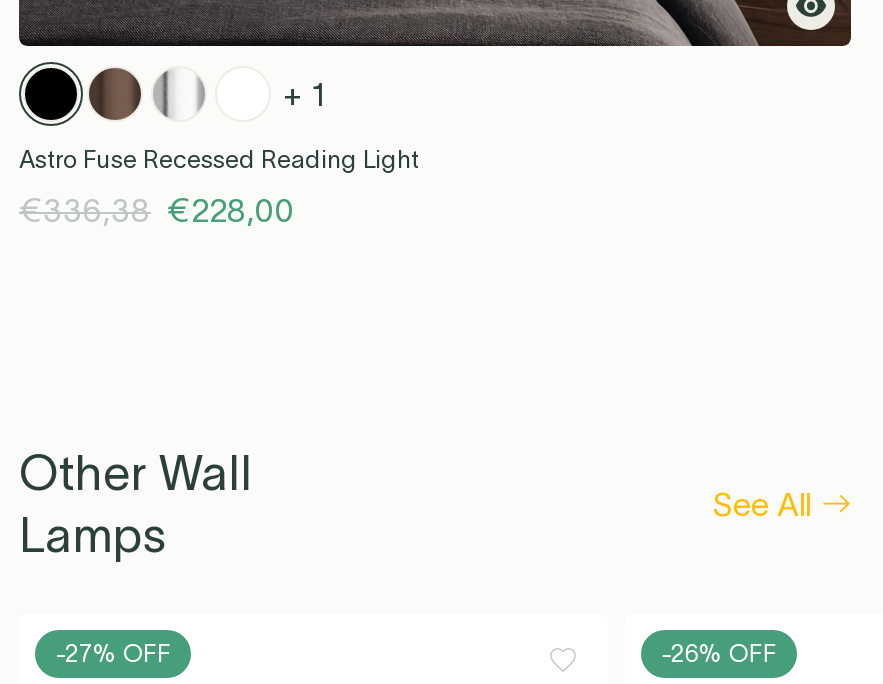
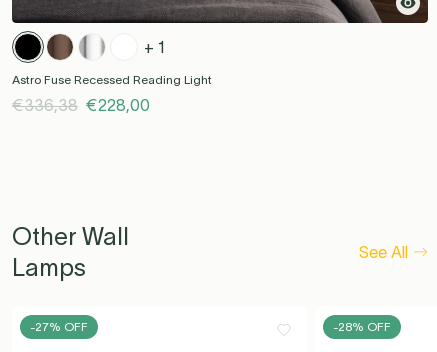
[661,640,777,666] -26% OFF -> [333,320,391,333] -28% OFF

